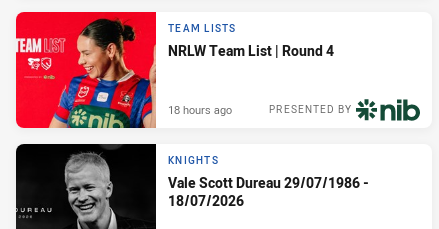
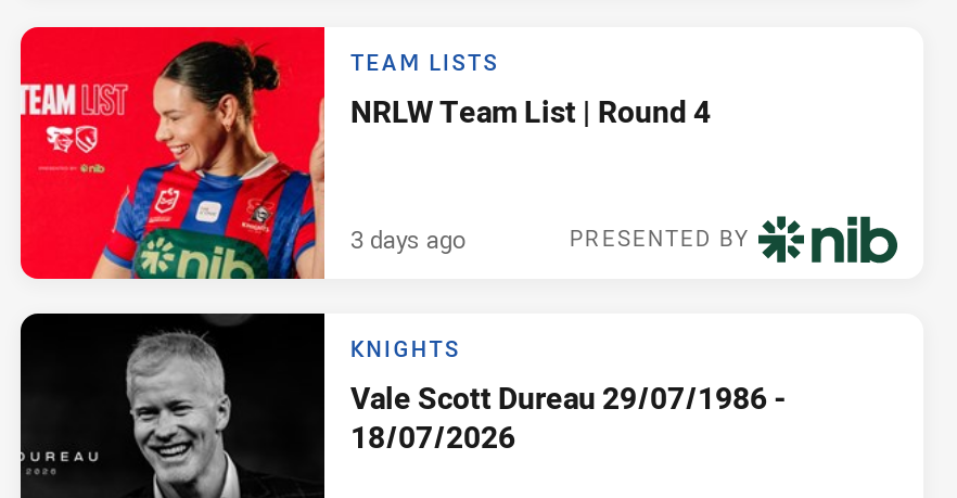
[168,102,232,117] 18 hours ago -> [350,223,465,255] 3 days ago

